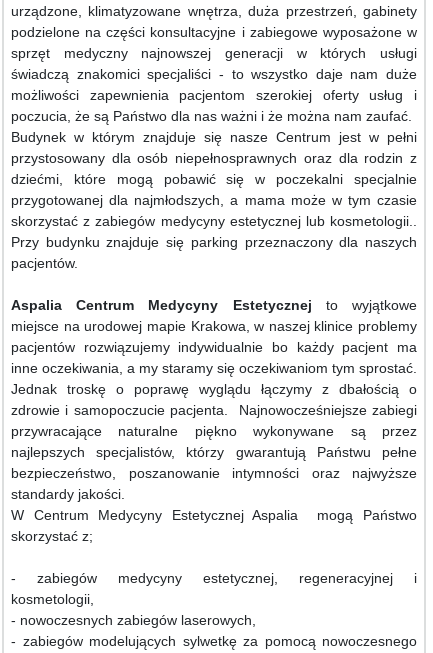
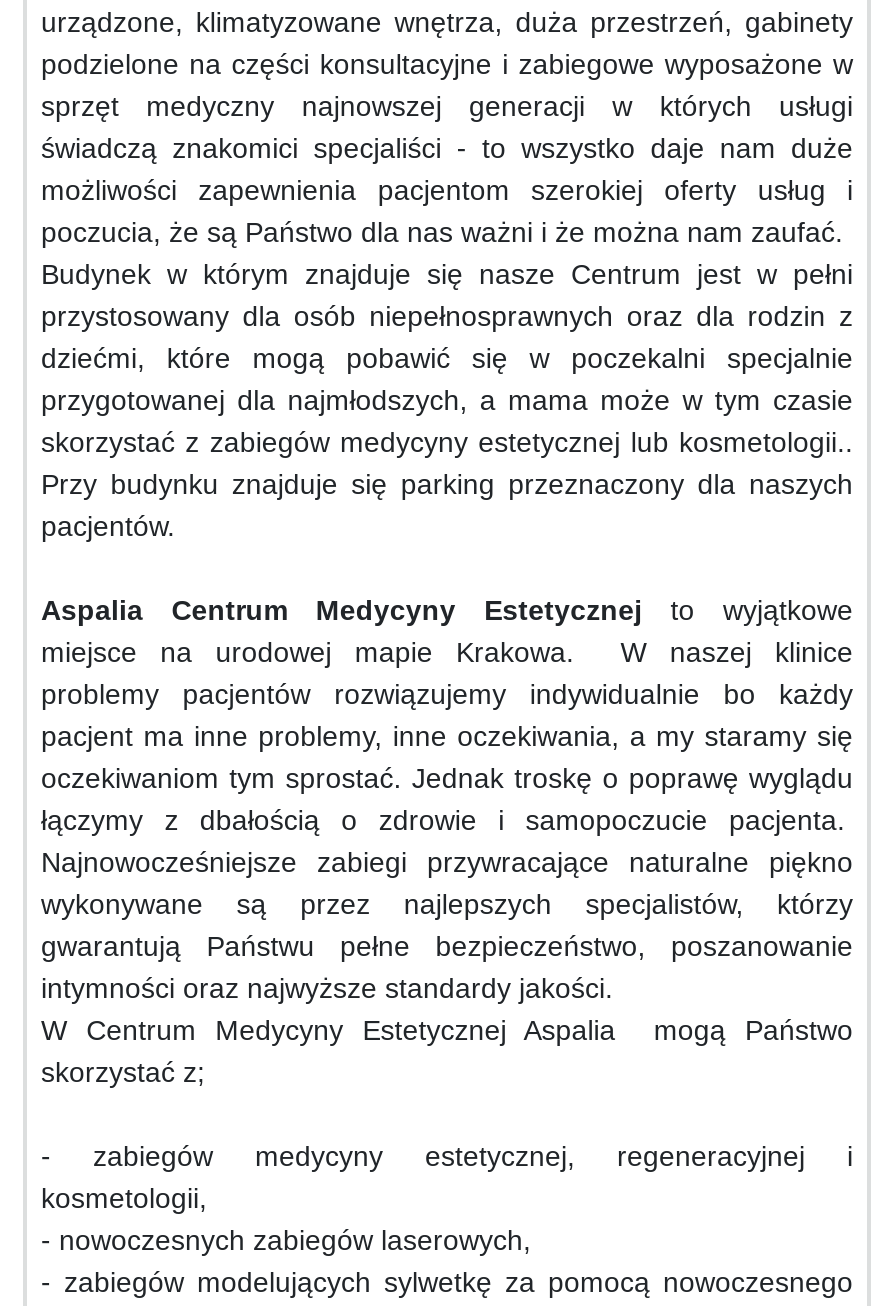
[11,318,417,502] miejsce na urodowej mapie Krakowa, w naszej klinice problemy | pacjentów rozwiązujemy indywidualnie bo każdy pacjent ma | inne oczekiwania, a my staramy się oczekiwaniom tym sprostać. | Jednak troskę o poprawę wyglądu łączymy z dbałością o | zdrowie i samopoczucie pacjenta. Najnowocześniejsze zabiegi | przywracające naturalne piękno wykonywane są przez | najlepszych specjalistów, którzy gwarantują Państwu pełne | bezpieczeństwo, poszanowanie intymności oraz najwyższe | standardy jakości. -> [41,636,853,1004] miejsce na urodowej mapie Krakowa. W naszej klinice | problemy pacjentów rozwiązujemy indywidualnie bo każdy | pacjent ma inne problemy, inne oczekiwania, a my staramy się | oczekiwaniom tym sprostać. Jednak troskę o poprawę wyglądu | łączymy z dbałością o zdrowie i samopoczucie pacjenta. | Najnowocześniejsze zabiegi przywracające naturalne piękno | wykonywane są przez najlepszych specjalistów, którzy | gwarantują Państwu pełne bezpieczeństwo, poszanowanie | intymności oraz najwyższe standardy jakości.

